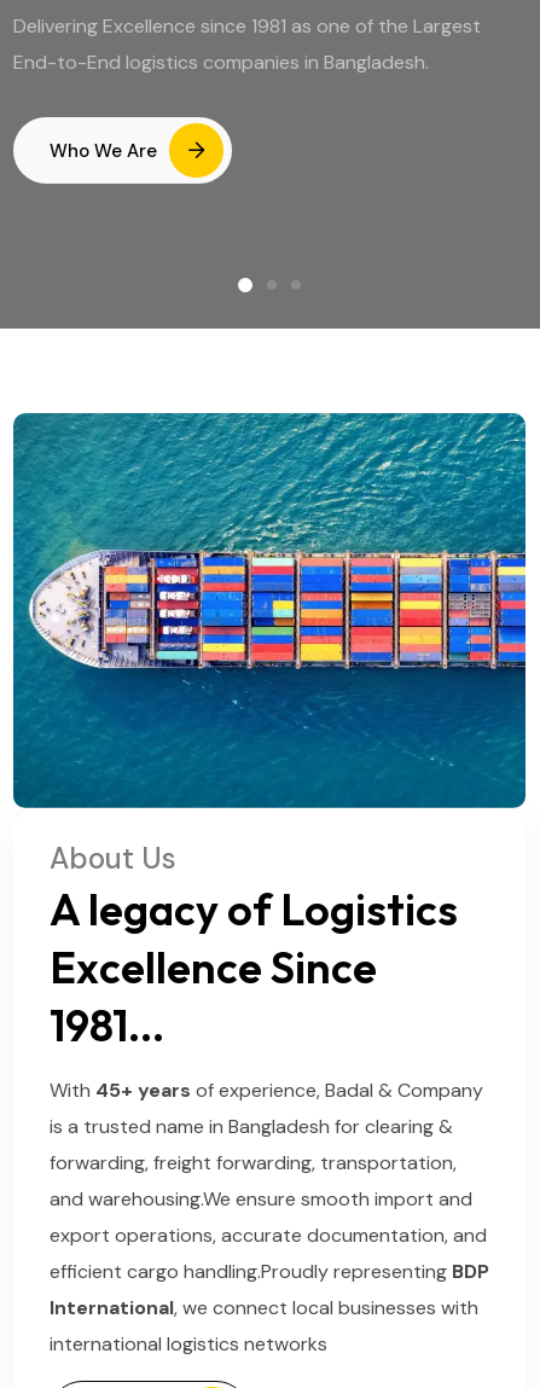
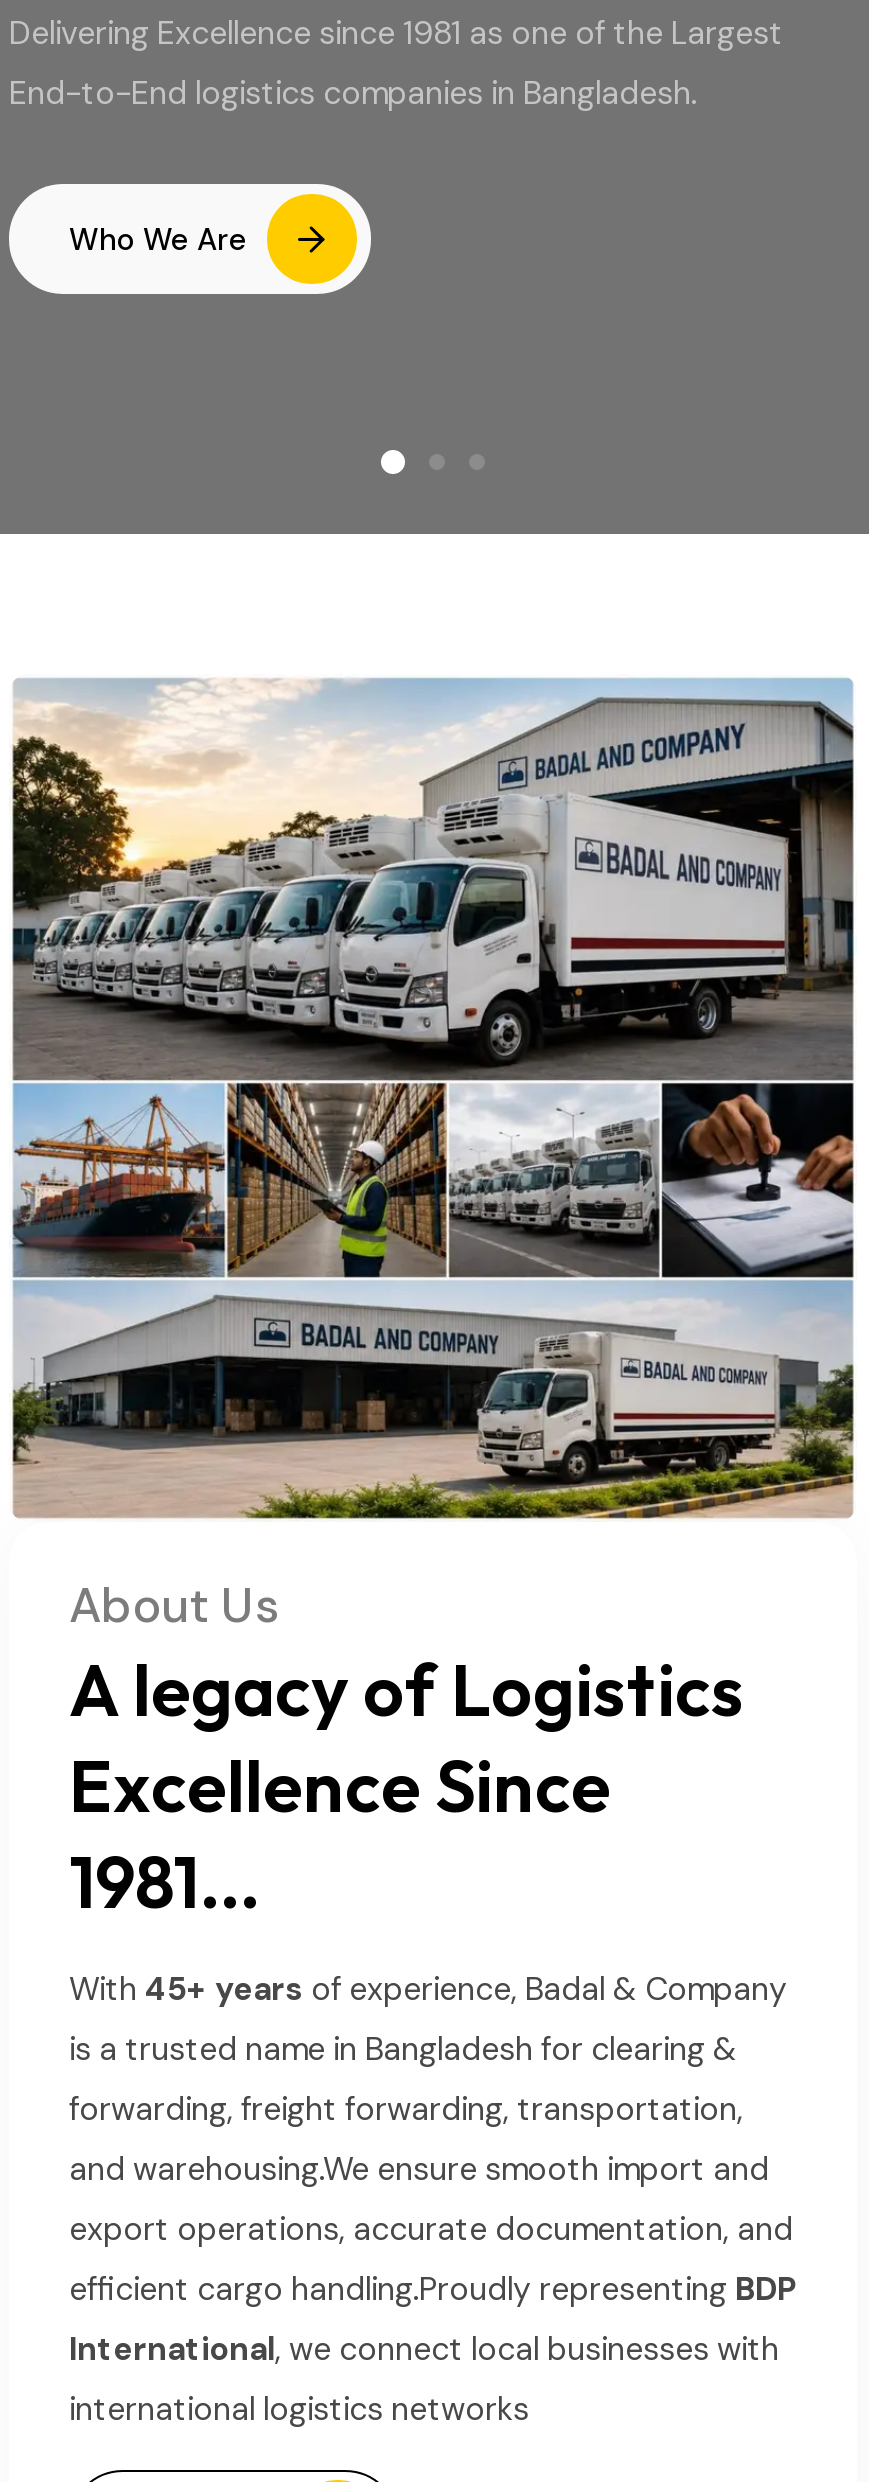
[12,412,527,809] [image] -> [9,674,857,1522] [image]

